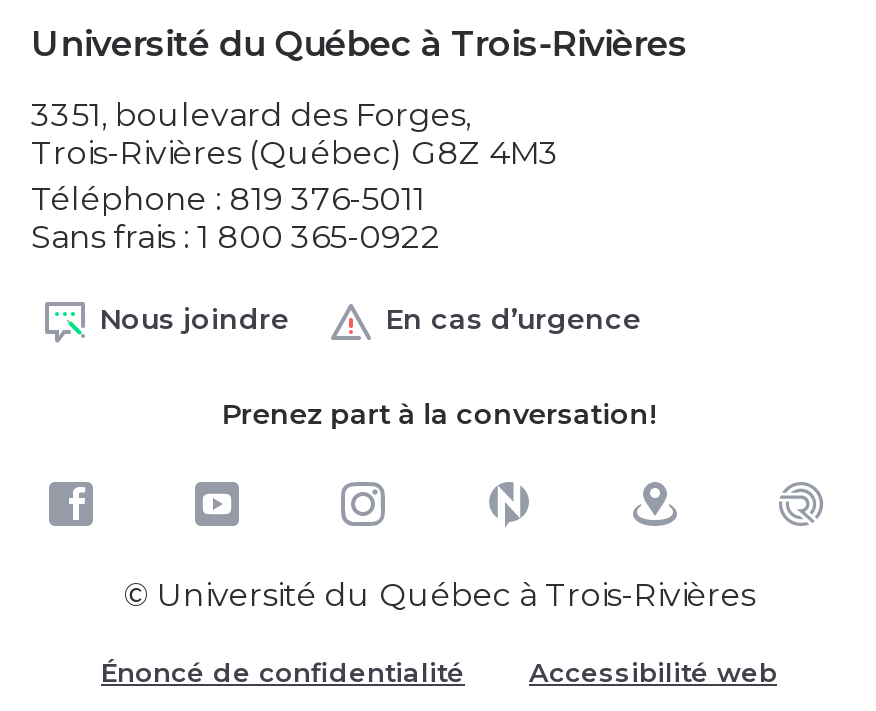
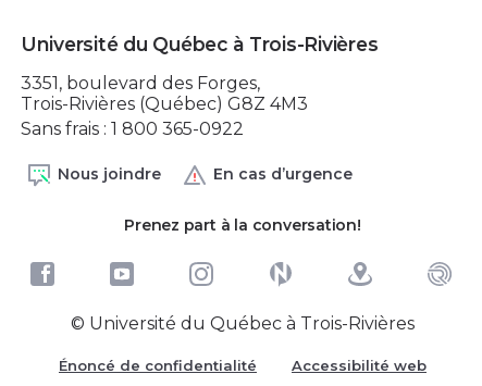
[31,181,425,219] Téléphone : 819 376-5011 -> none

